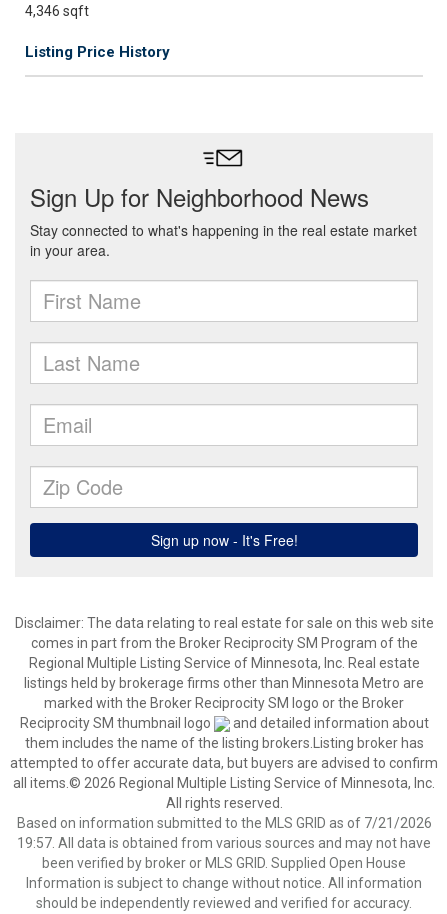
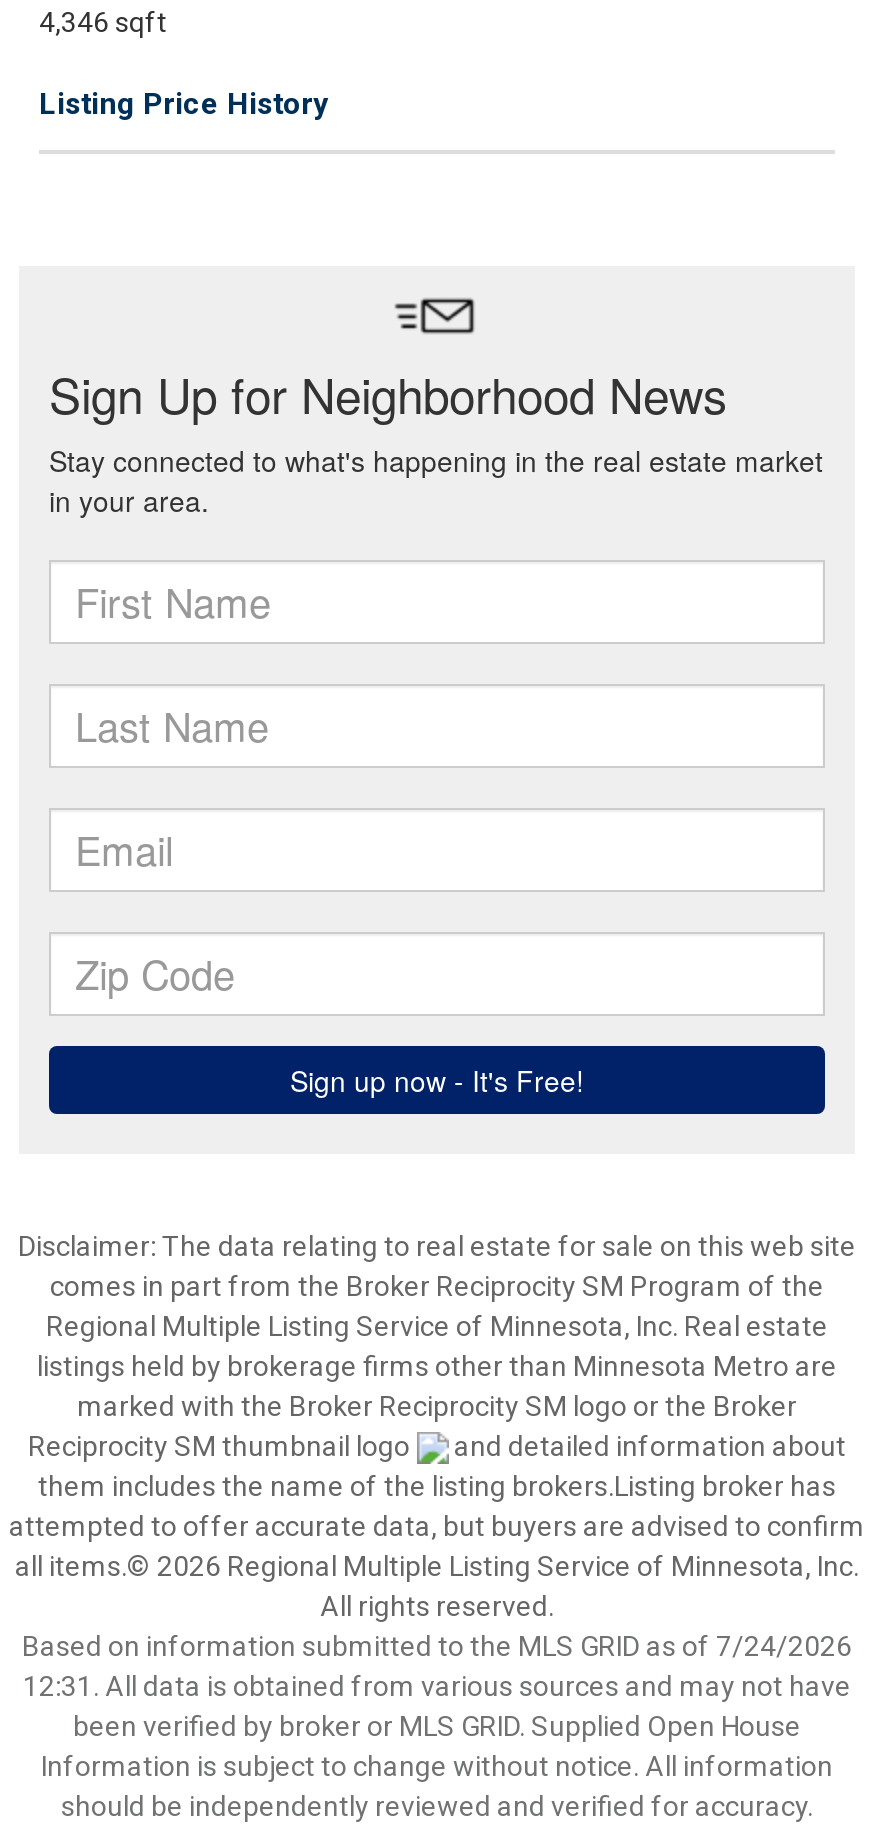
[16,815,431,831] Based on information submitted to the MLS GRID as of 7/21/2026 -> [22,1630,852,1662] Based on information submitted to the MLS GRID as of 7/24/2026
[17,835,431,851] 19:57. All data is obtained from various sources and may not have -> [23,1670,851,1702] 12:31. All data is obtained from various sources and may not have

